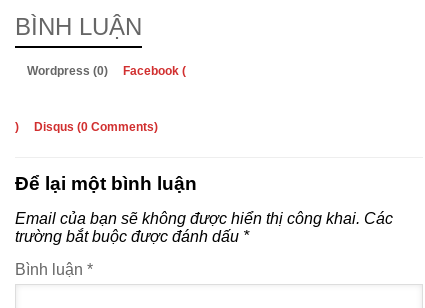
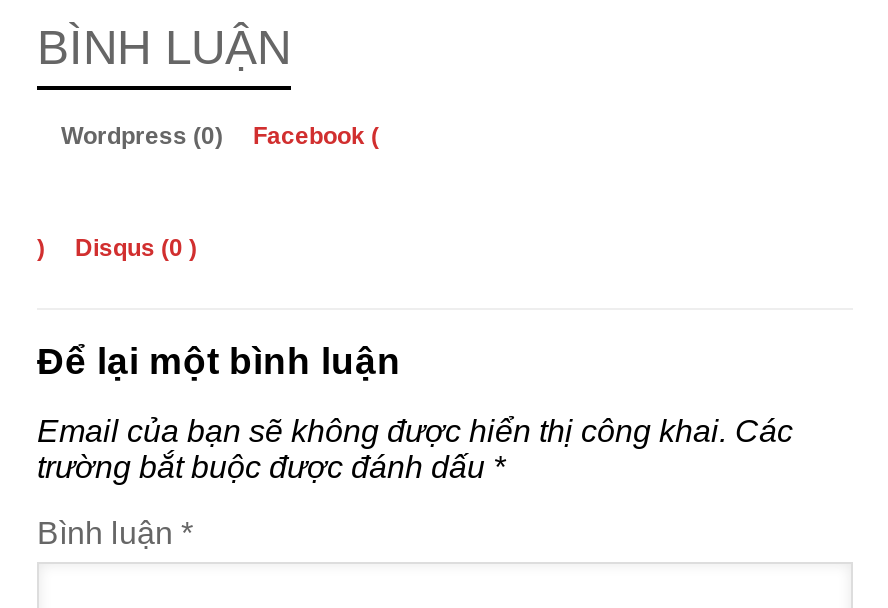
[34,120,158,134] Disqus (0 Comments) -> [75,234,197,262] Disqus (0)

